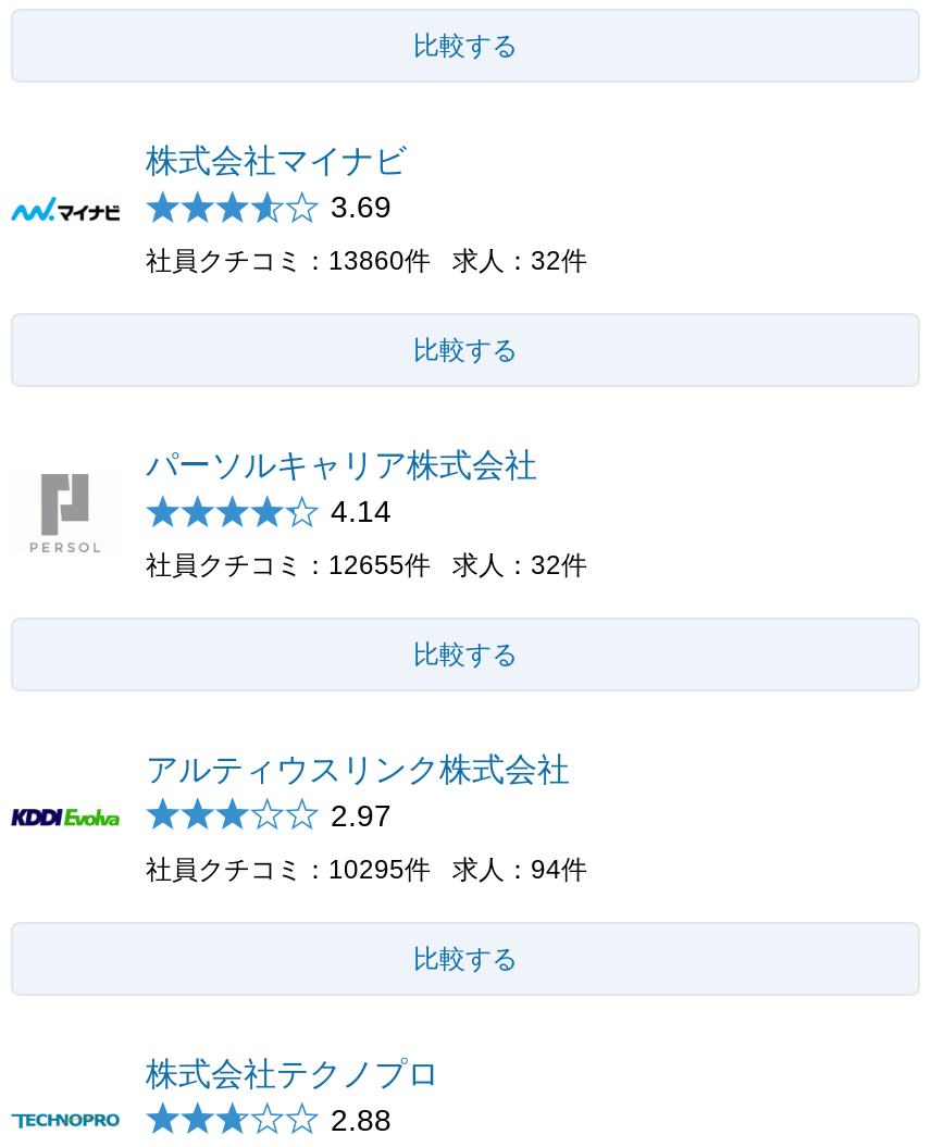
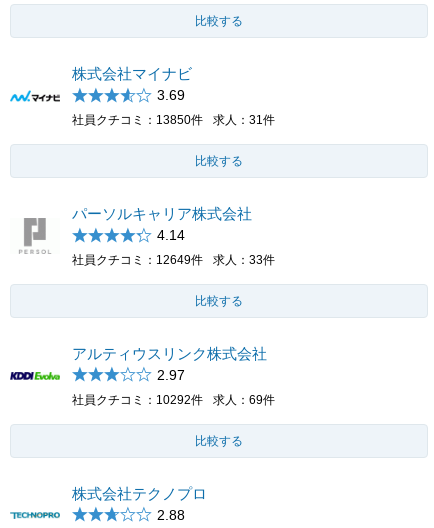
[328,246,431,277] 13860件 -> [156,113,203,127] 13850件
[531,246,587,277] 32件 -> [249,113,275,127] 31件
[328,550,431,581] 12655件 -> [156,253,203,267] 12649件
[531,550,587,581] 32件 -> [249,253,275,267] 33件
[328,854,431,885] 10295件 -> [156,393,203,407] 10292件
[531,854,587,885] 94件 -> [249,393,275,407] 69件

